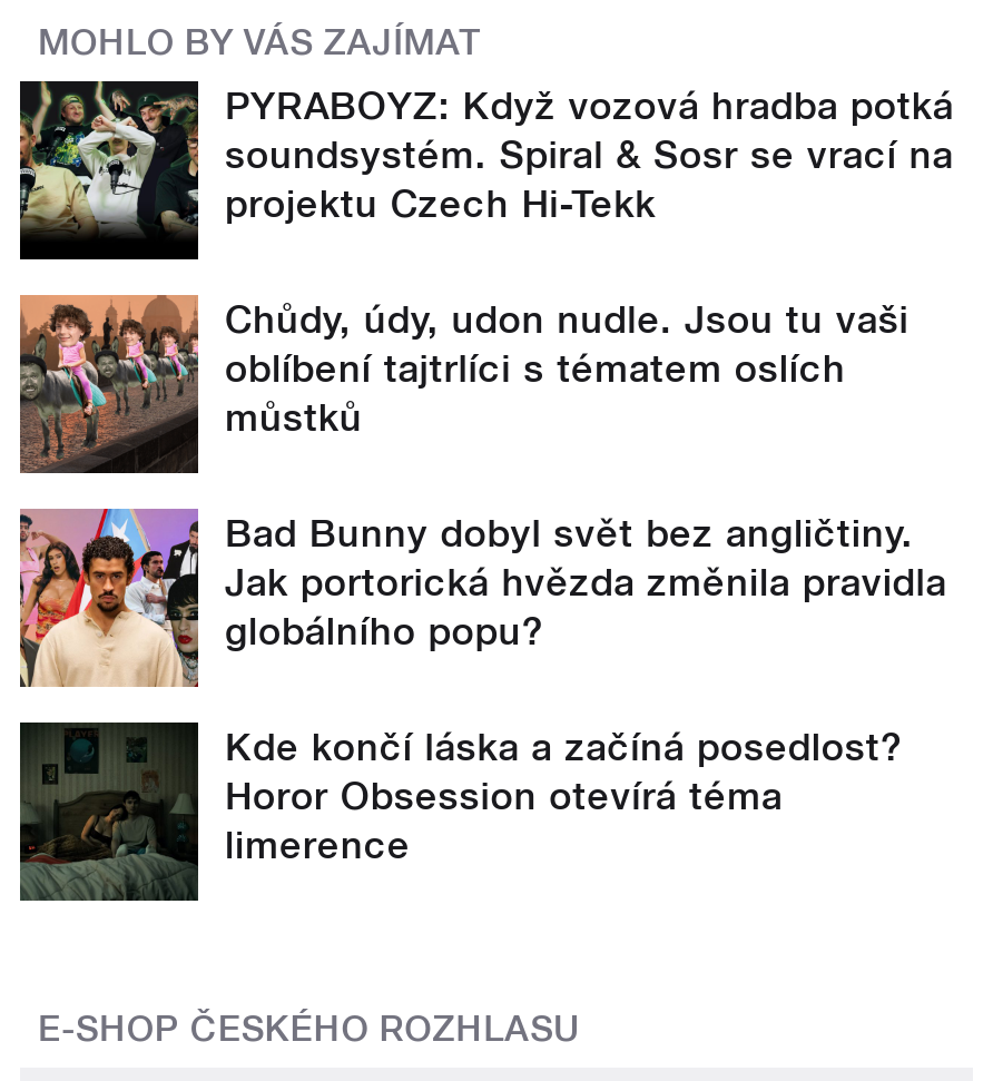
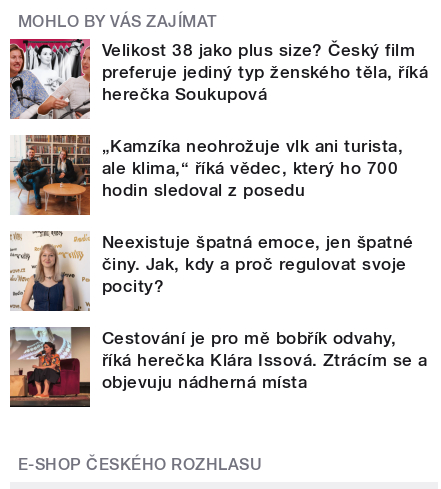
[18,79,954,262] [image] | PYRABOYZ: Když vozová hradba potká | soundsystém. Spiral & Sosr se vrací na | projektu Czech Hi-Tekk -> [9,38,428,120] [image] | Velikost 38 jako plus size? Český film | preferuje jediný typ ženského těla, říká | herečka Soukupová
[18,293,909,475] [image] | Chůdy, údy, udon nudle. Jsou tu vaši | oblíbení tajtrlíci s tématem oslích | můstků -> [9,134,403,216] [image] | „Kamzíka neohrožuje vlk ani turista, | ale klima,“ říká vědec, který ho 700 | hodin sledoval z posedu
[18,507,947,687] [image] | Bad Bunny dobyl svět bez angličtiny. | Jak portorická hvězda změnila pravidla | globálního popu? -> [10,230,414,312] [image] | Neexistuje špatná emoce, jen špatné | činy. Jak, kdy a proč regulovat svoje | pocity?
[18,720,903,901] [image] | Kde končí láska a začíná posedlost? | Horor Obsession otevírá téma | limerence -> [9,326,428,406] [image] | Cestování je pro mě bobřík odvahy, | říká herečka Klára Issová. Ztrácím se a | objevuju nádherná místa

